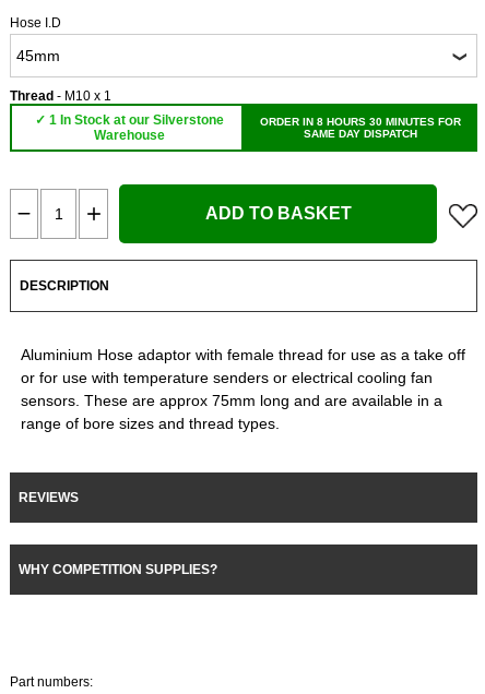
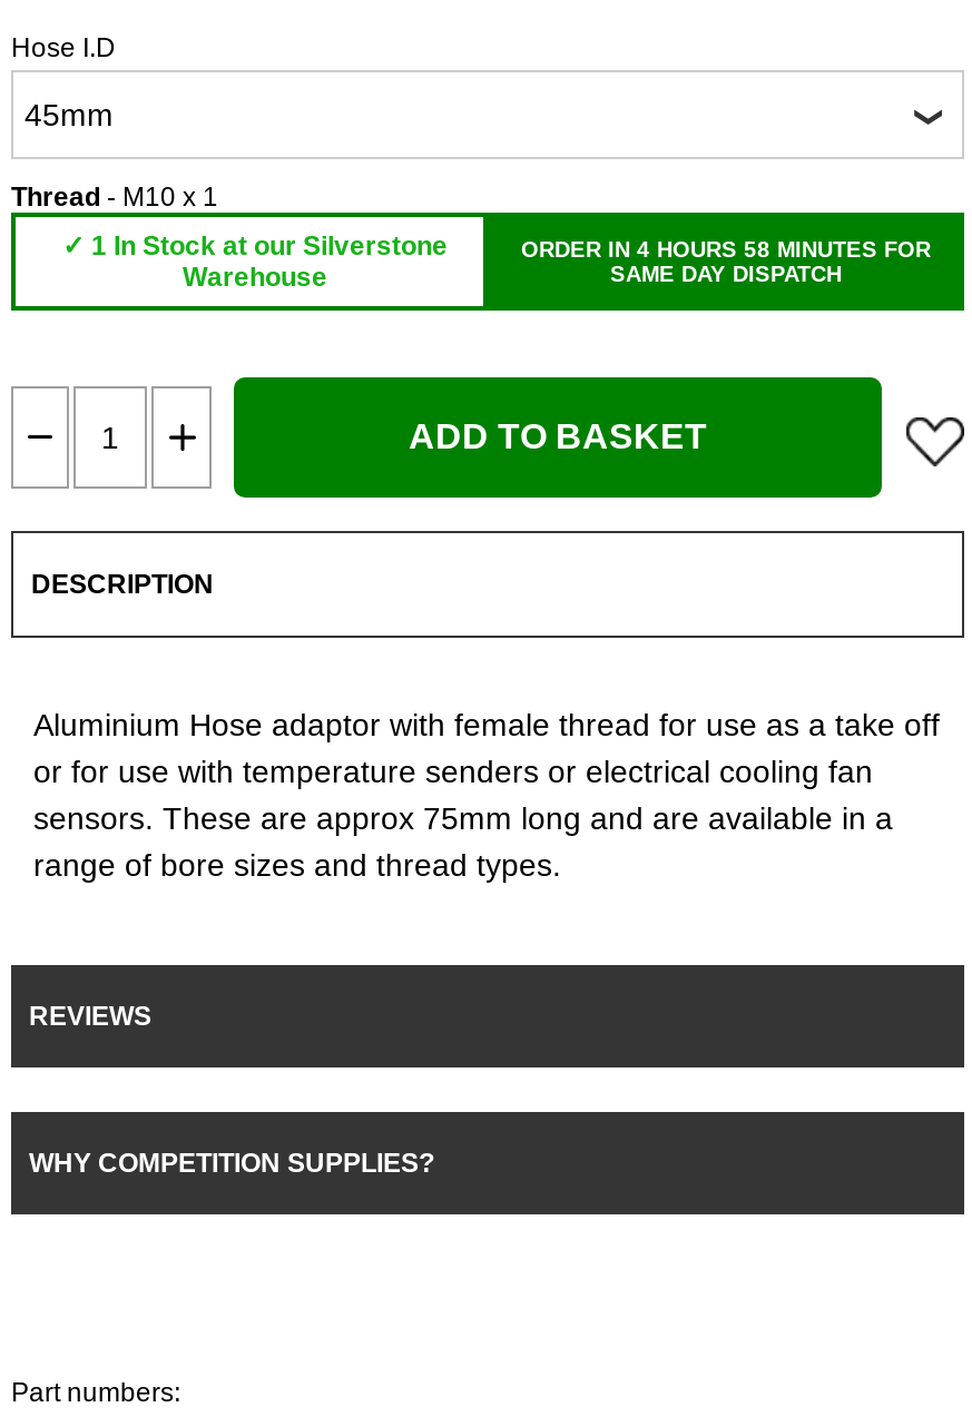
[260,116,461,128] ORDER IN 8 HOURS 30 MINUTES FOR -> [521,237,931,262] ORDER IN 4 HOURS 58 MINUTES FOR

